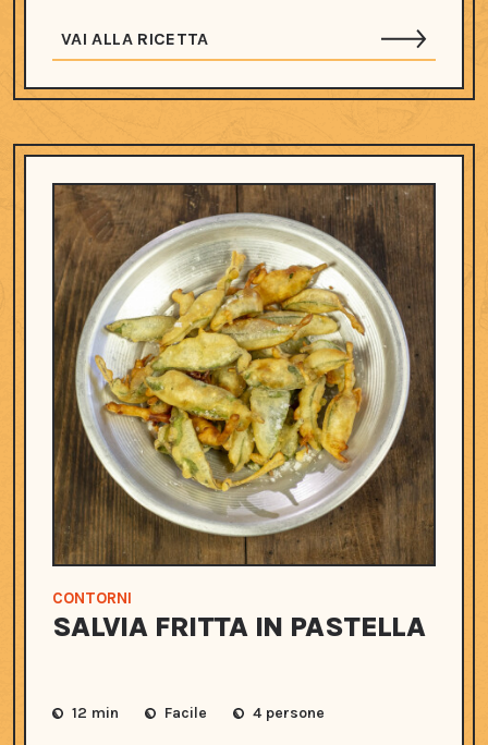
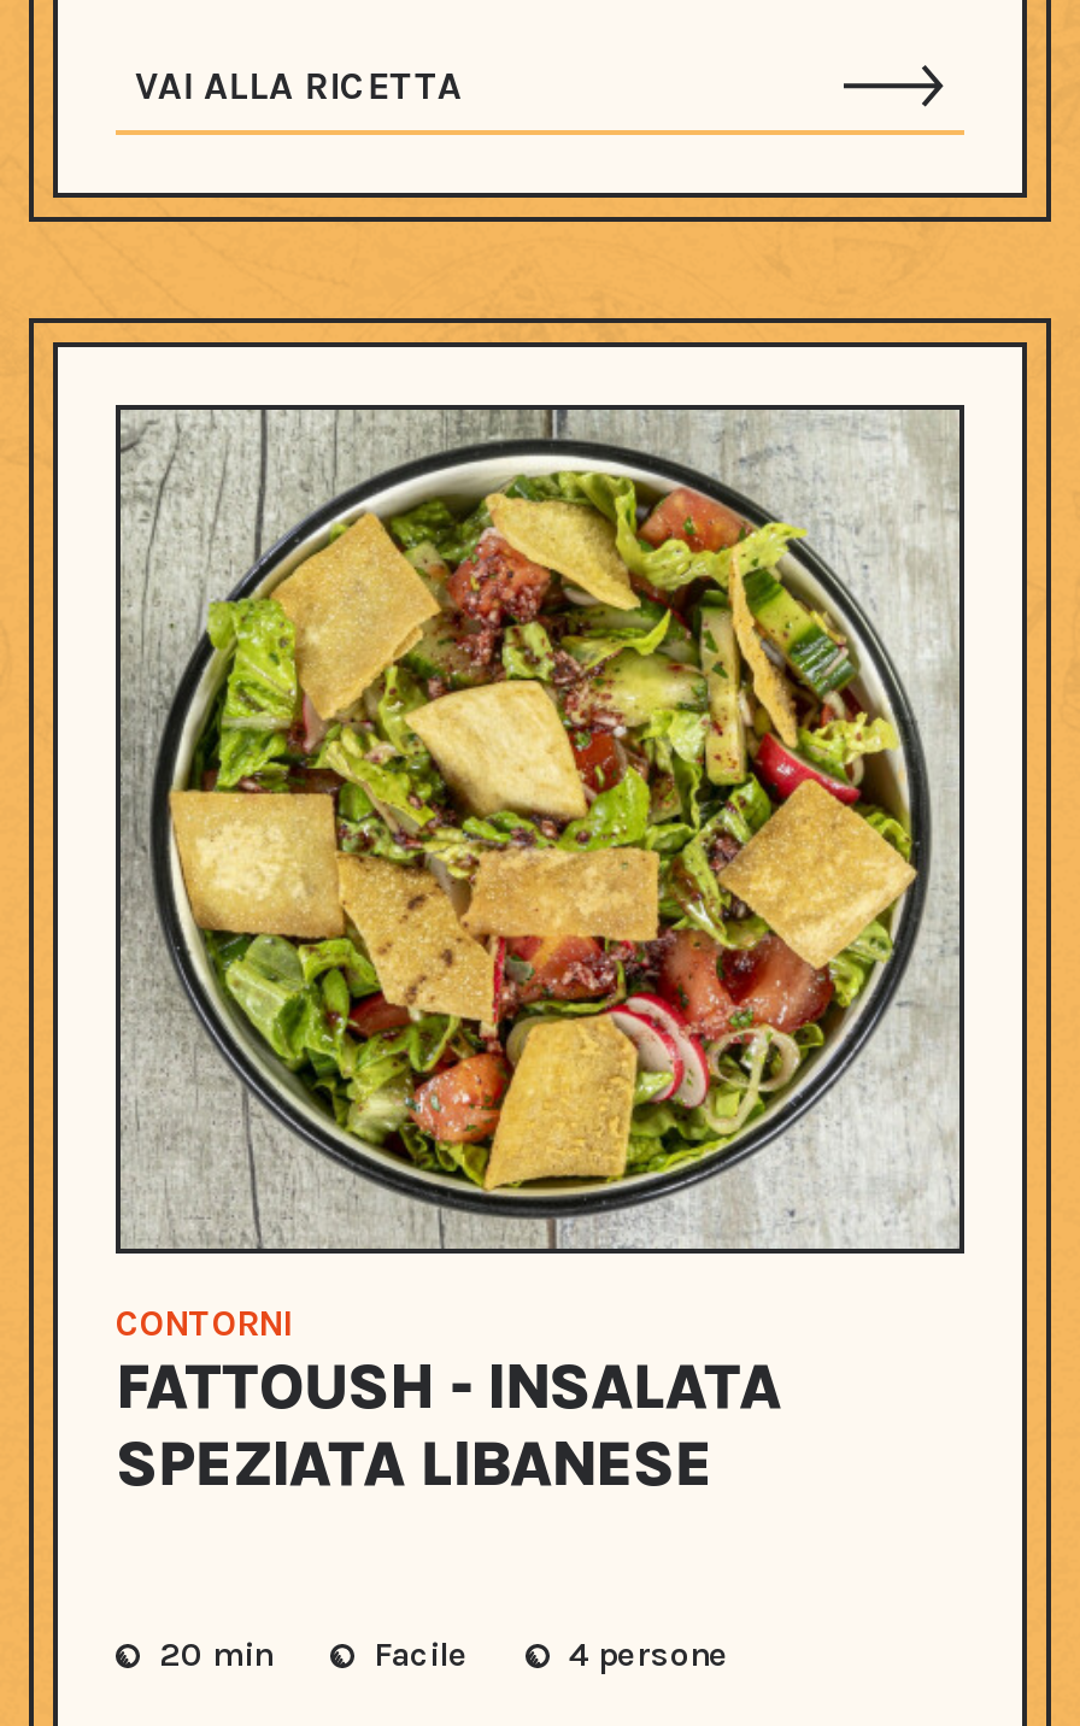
[53,184,435,565] [image] -> [121,410,959,1249] [image]
[52,610,425,644] SALVIA FRITTA IN PASTELLA -> [116,1350,781,1502] FATTOUSH - INSALATA | SPEZIATA LIBANESE
[72,704,119,722] 12 min -> [159,1634,272,1675] 20 min

